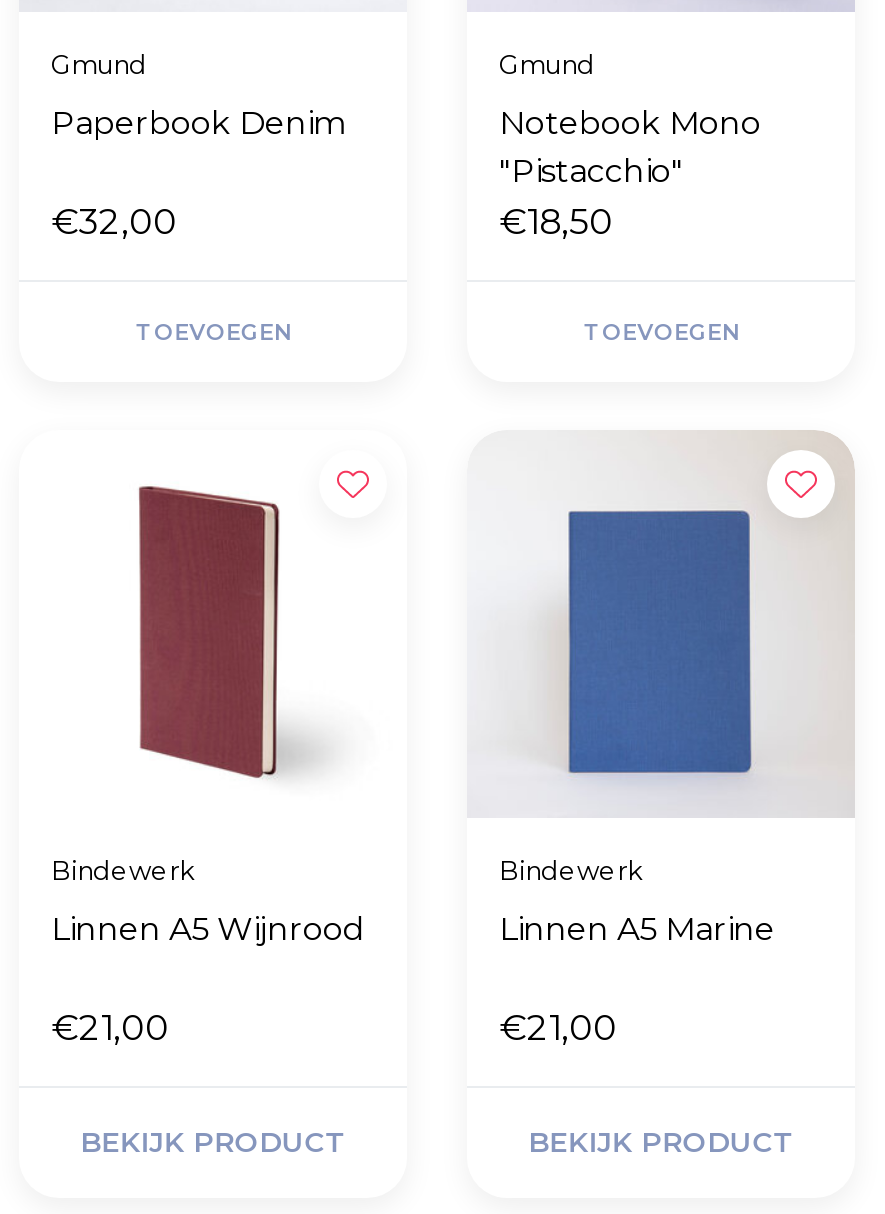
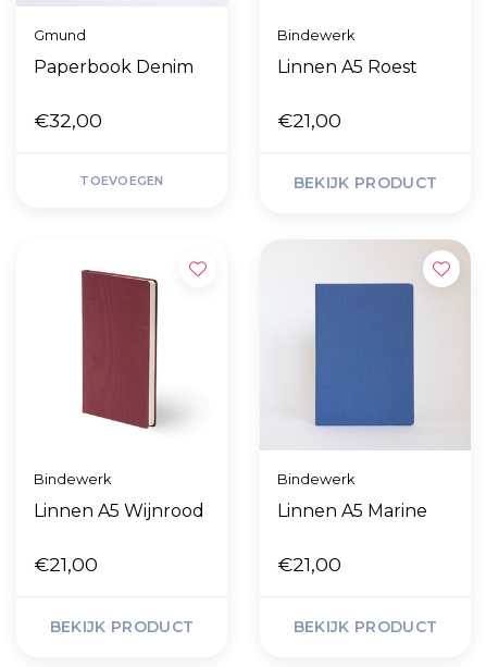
[499,49,761,346] Gmund | Notebook Mono | "Pistacchio" | €18,50 | TOEVOEGEN -> [277,27,438,193] Bindewerk | Linnen A5 Roest | €21,00 | BEKIJK PRODUCT

